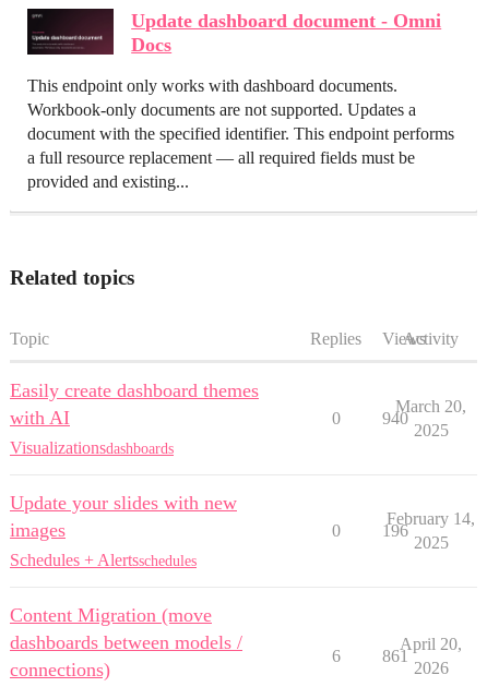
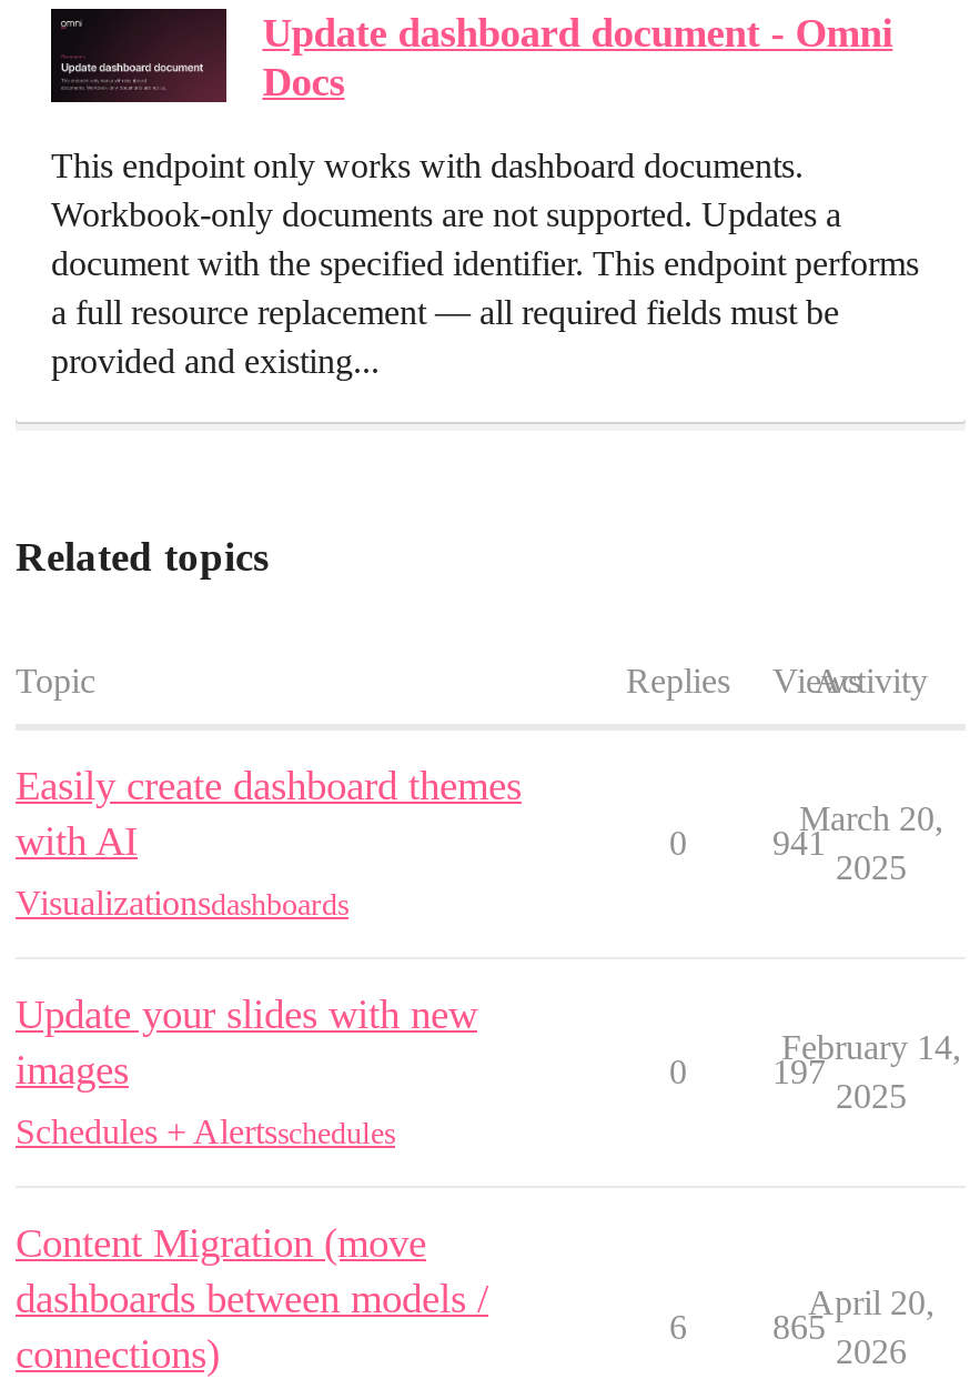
[382,409,408,428] 940 -> [772,824,826,862] 941
[382,521,408,540] 196 -> [772,1053,826,1091] 197
[382,647,408,665] 861 -> [772,1308,826,1346] 865

